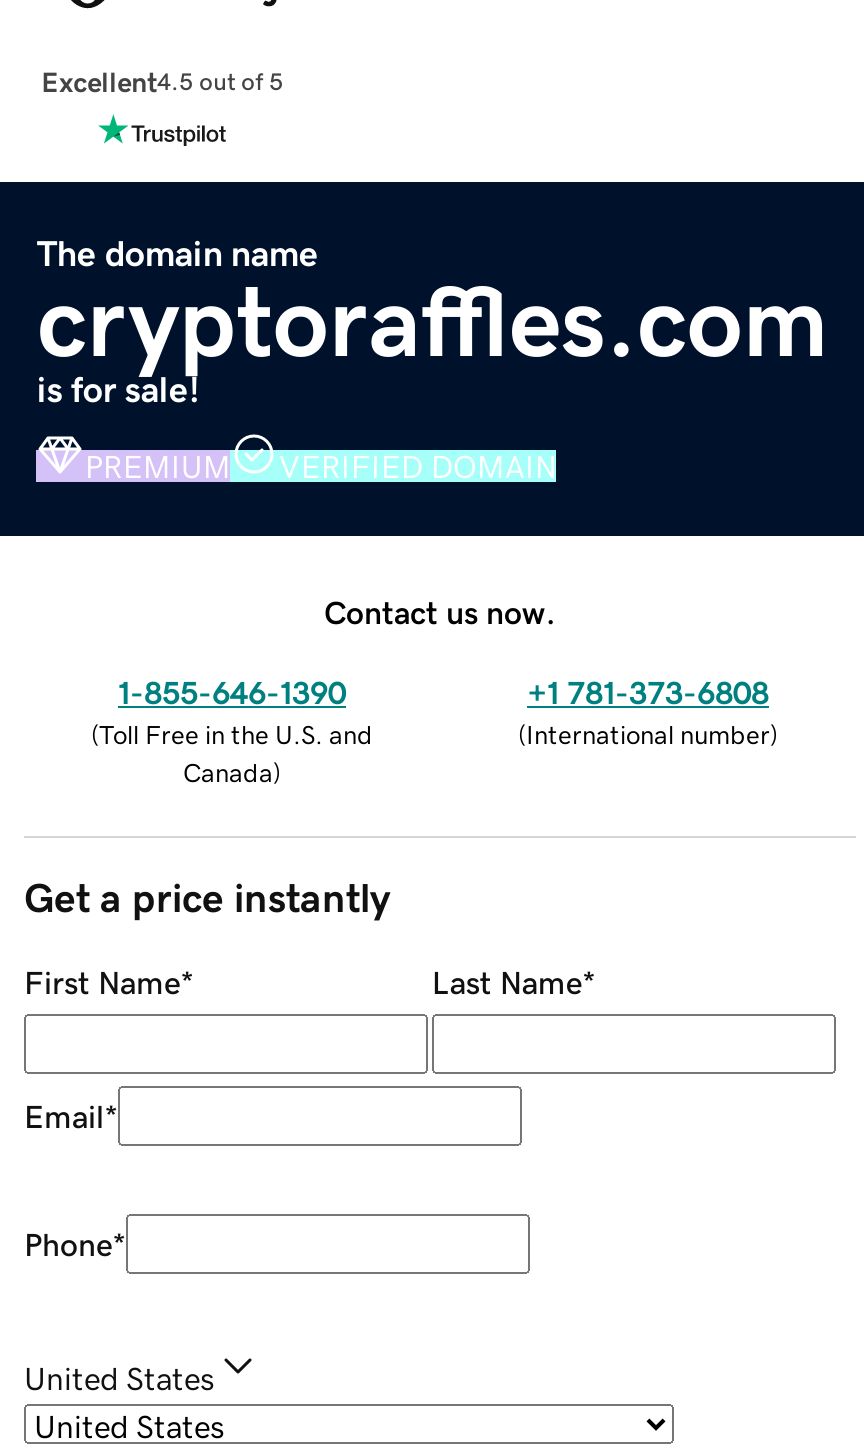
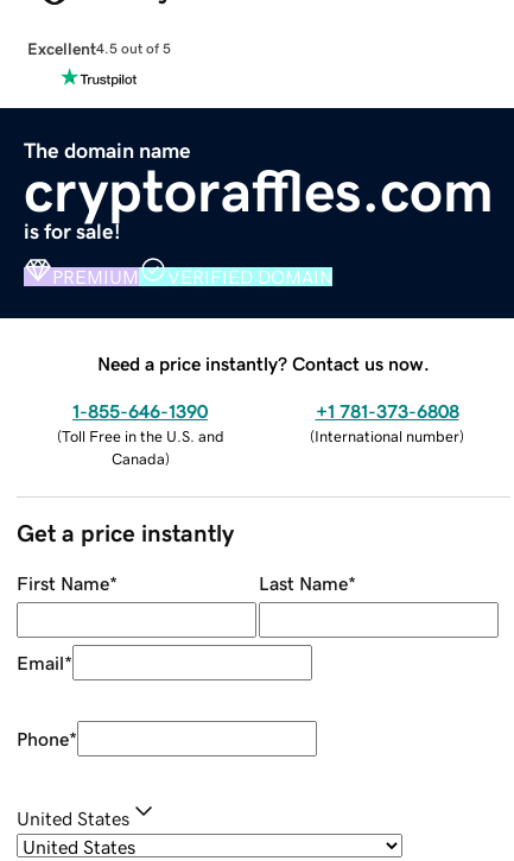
[324,595,556,627] Contact us now. -> [97,353,430,372] Need a price instantly? Contact us now.

